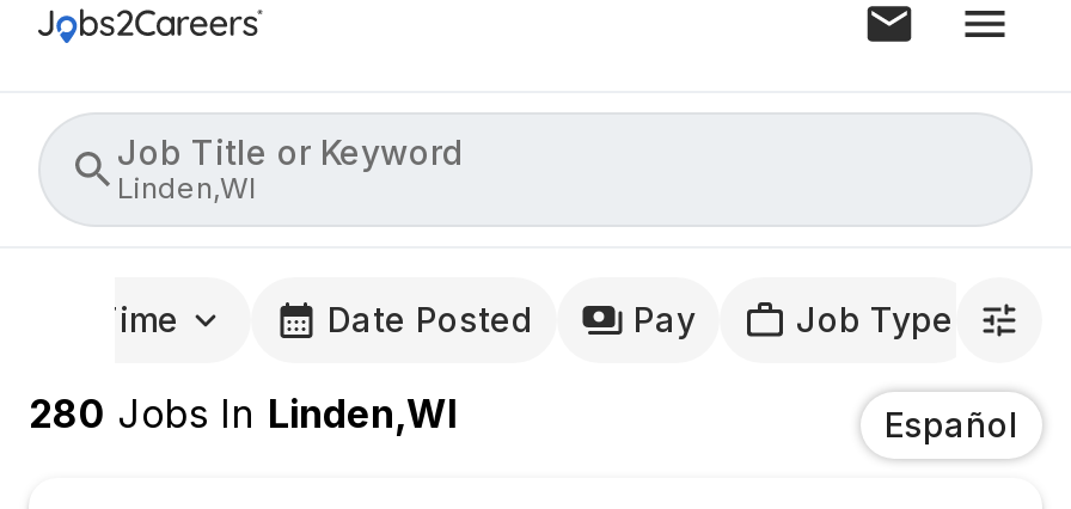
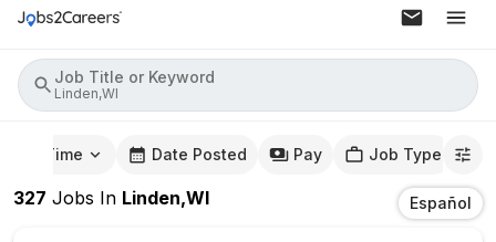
[29,390,457,437] 280 Jobs In Linden,WI -> [13,187,209,209] 327 Jobs In Linden,WI

